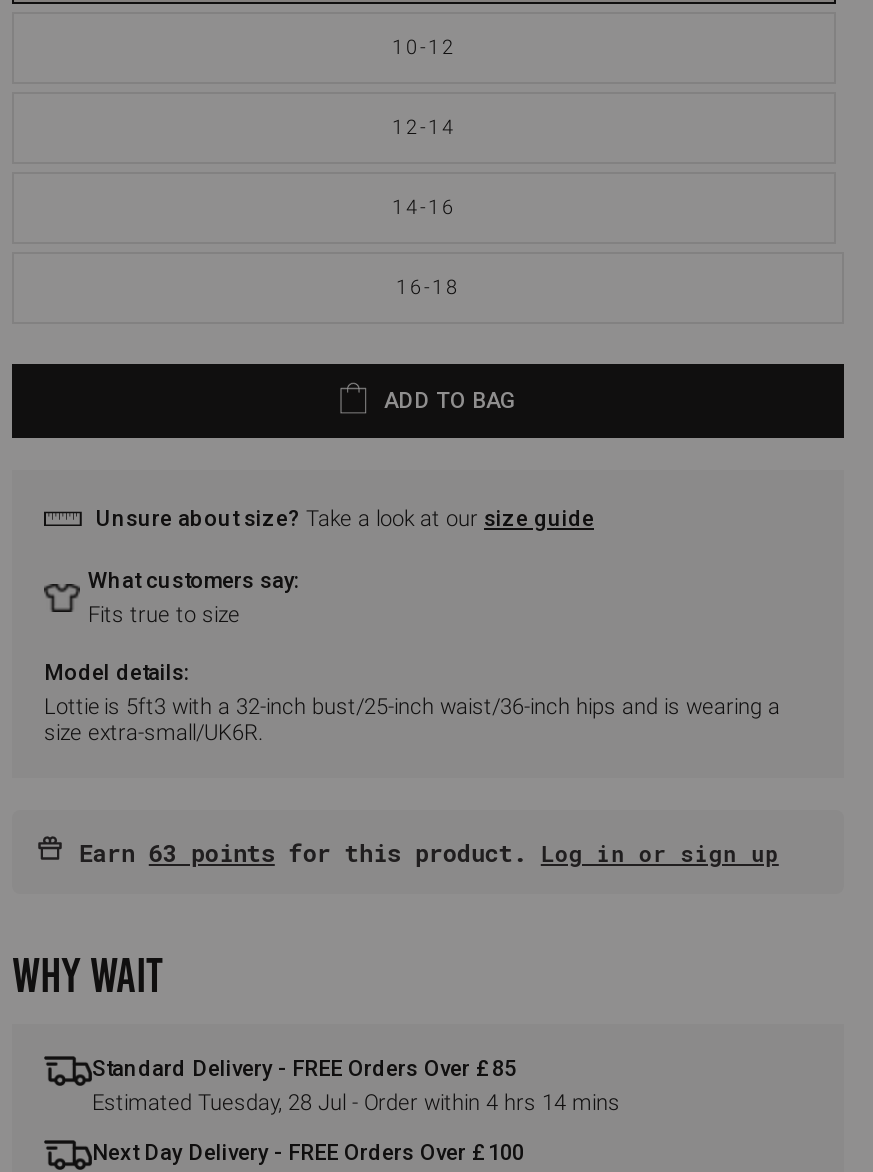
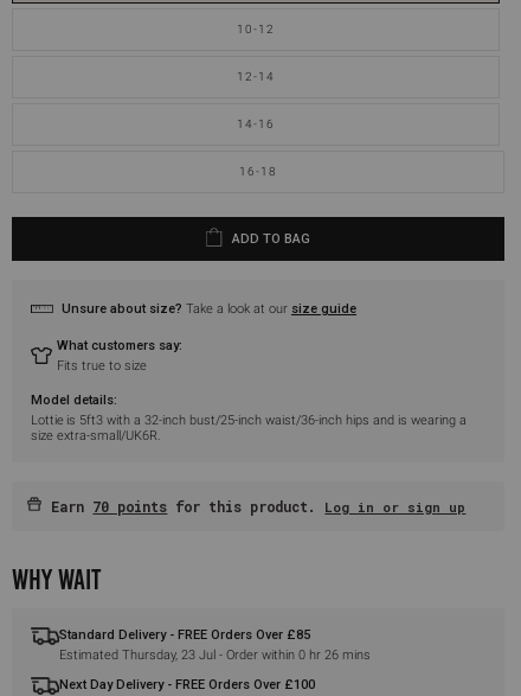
[79,836,779,868] Earn 63 points for this product. Log in or sign up -> [51,497,466,516] Earn 70 points for this product. Log in or sign up
[92,1090,620,1116] Estimated Tuesday, 28 Jul - Order within 4 hrs 14 mins -> [59,648,371,663] Estimated Thursday, 23 Jul - Order within 0 hr 26 mins

